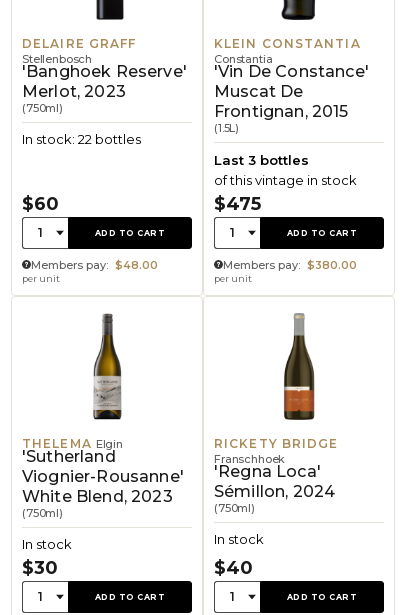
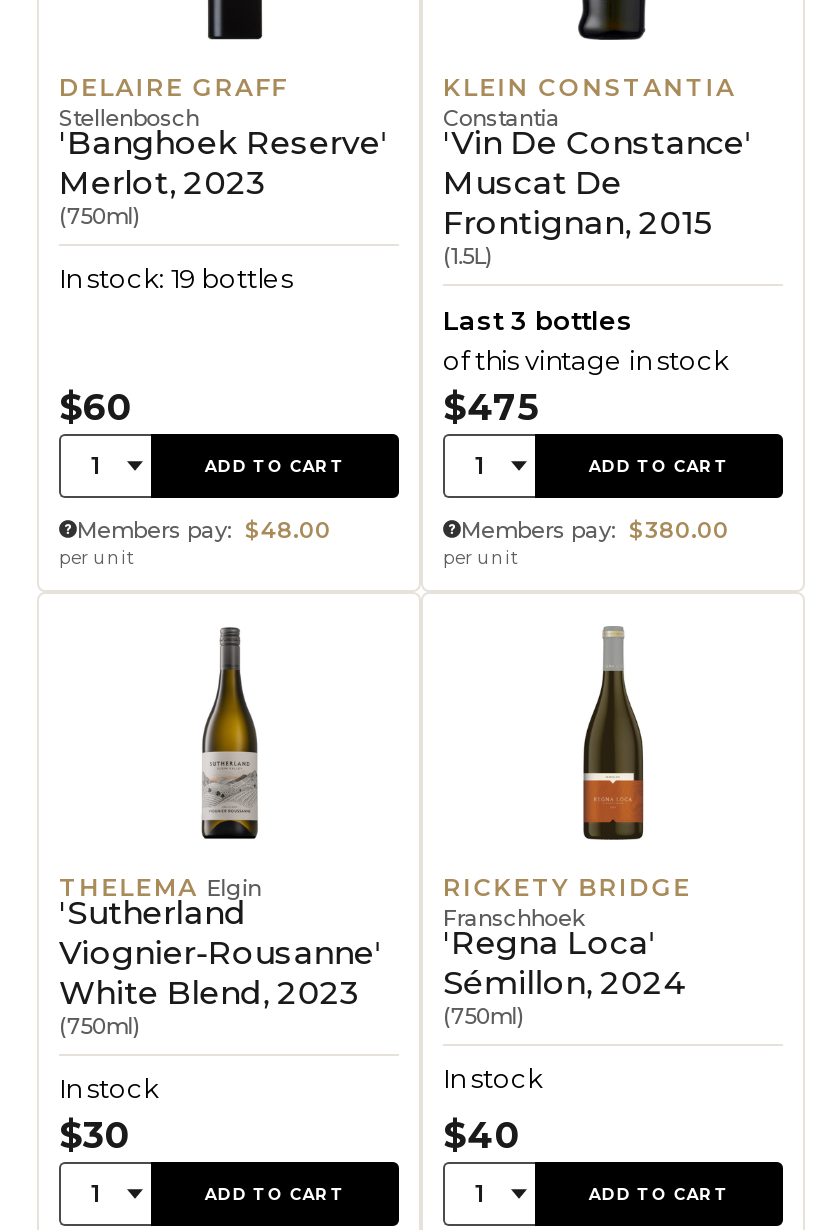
[22,130,141,146] In stock: 22 bottles -> [59,261,293,293] In stock: 19 bottles

